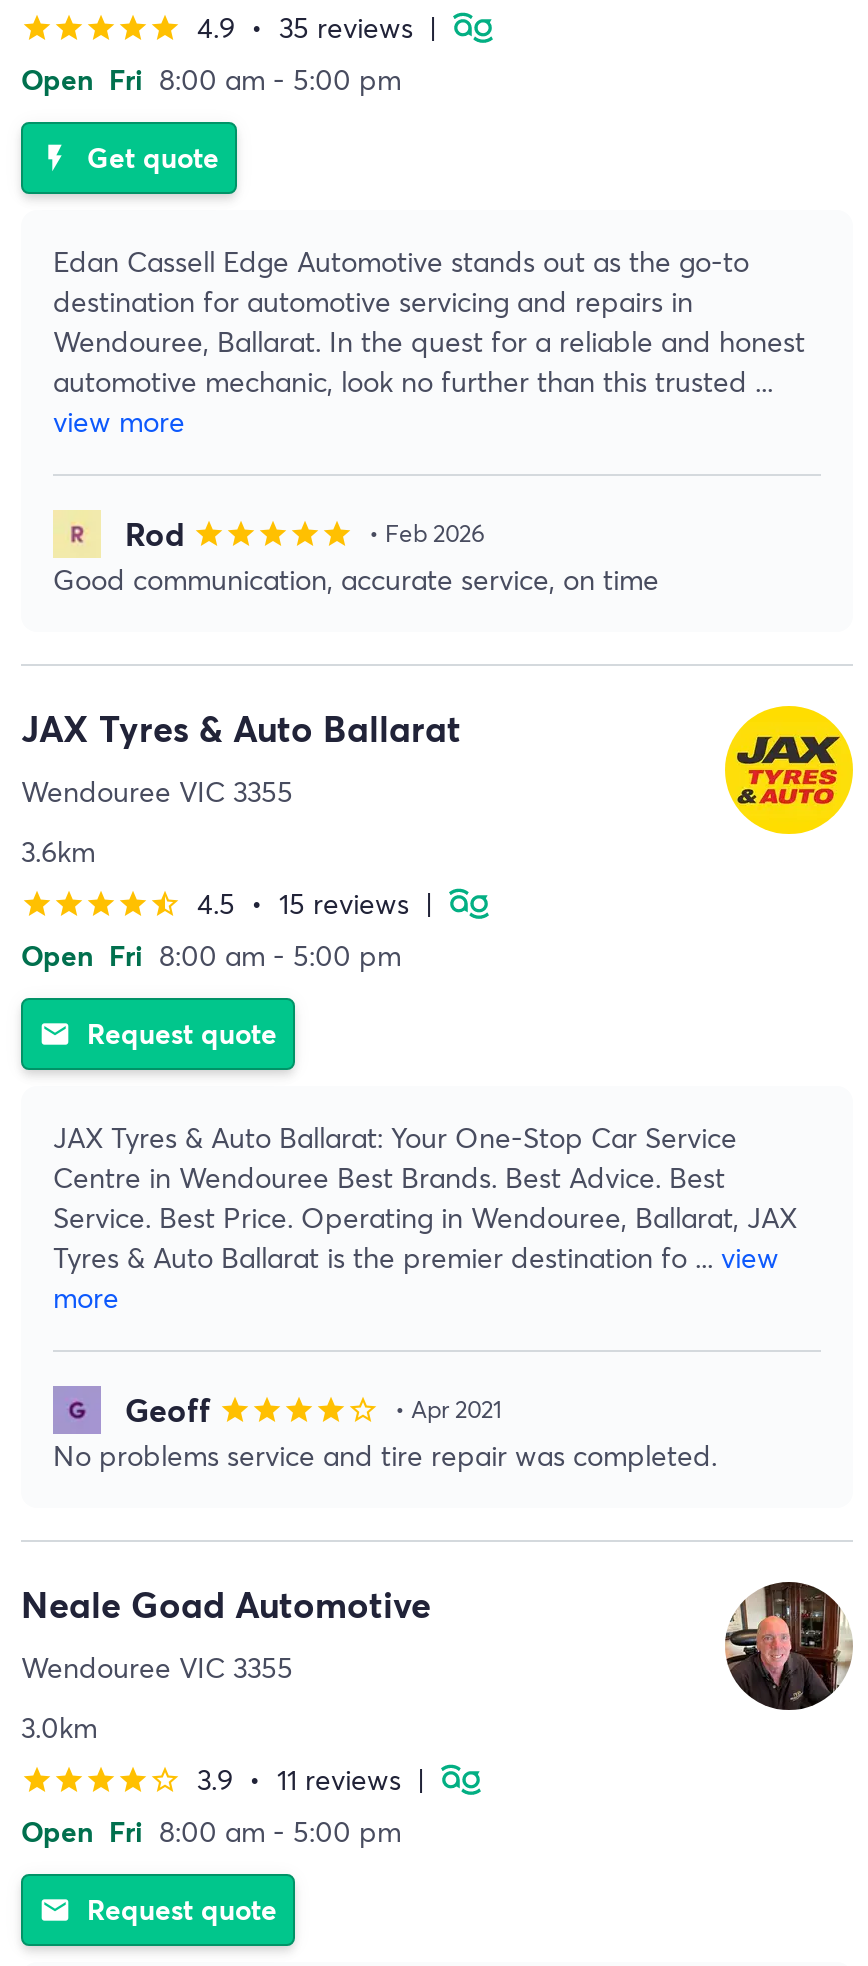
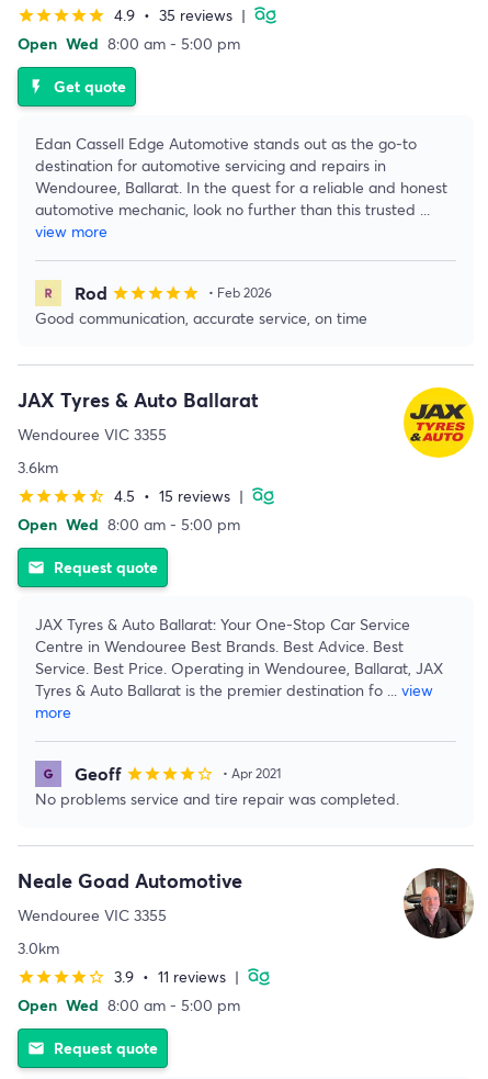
[21,60,401,98] Open Fri 8:00 am - 5:00 pm -> [18,33,240,54] Open Wed 8:00 am - 5:00 pm
[21,936,401,974] Open Fri 8:00 am - 5:00 pm -> [18,514,240,535] Open Wed 8:00 am - 5:00 pm
[21,1812,401,1850] Open Fri 8:00 am - 5:00 pm -> [18,994,240,1015] Open Wed 8:00 am - 5:00 pm

